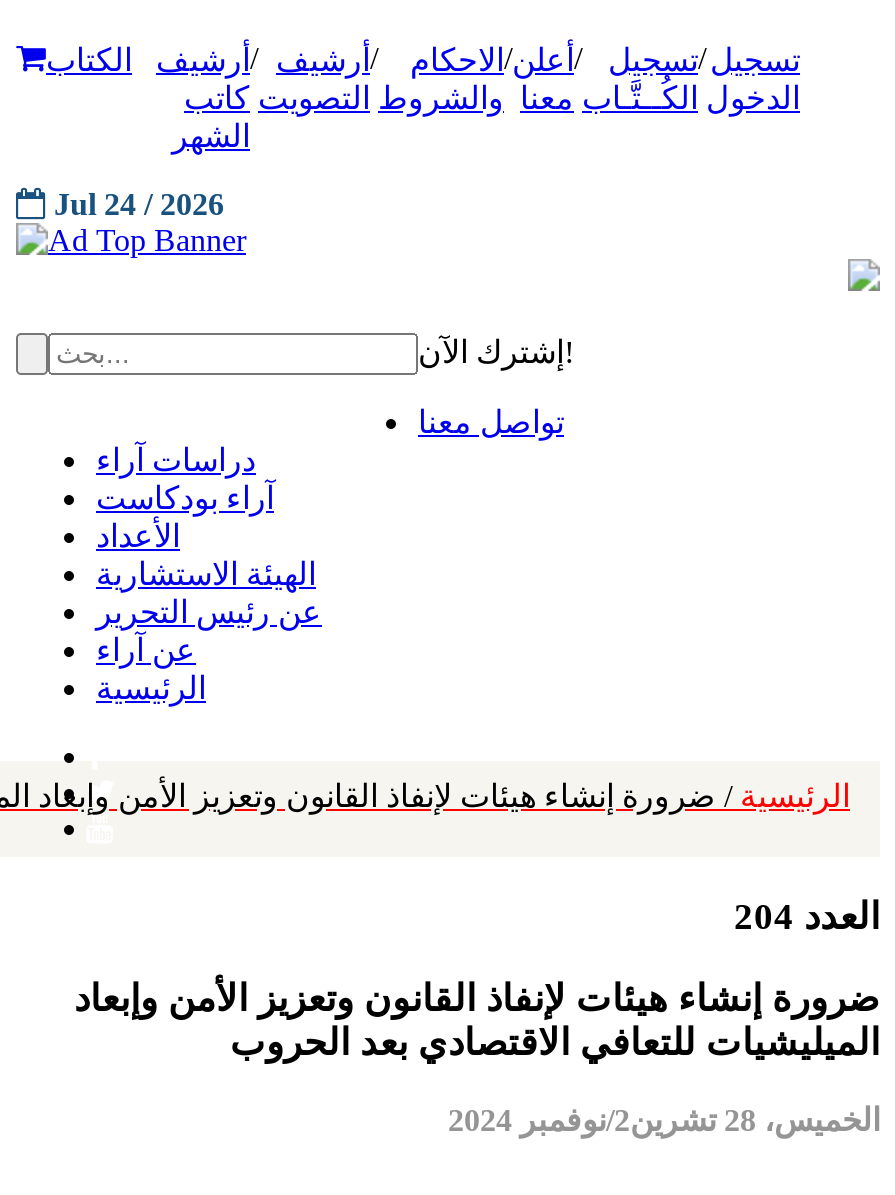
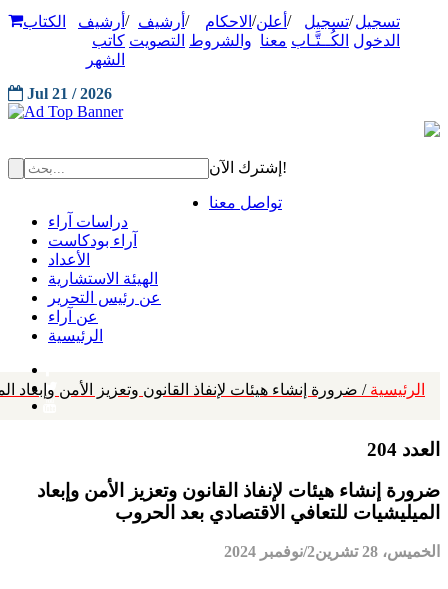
[46,187,224,221] Jul 24 / 2026 -> [23,85,112,102] Jul 21 / 2026

